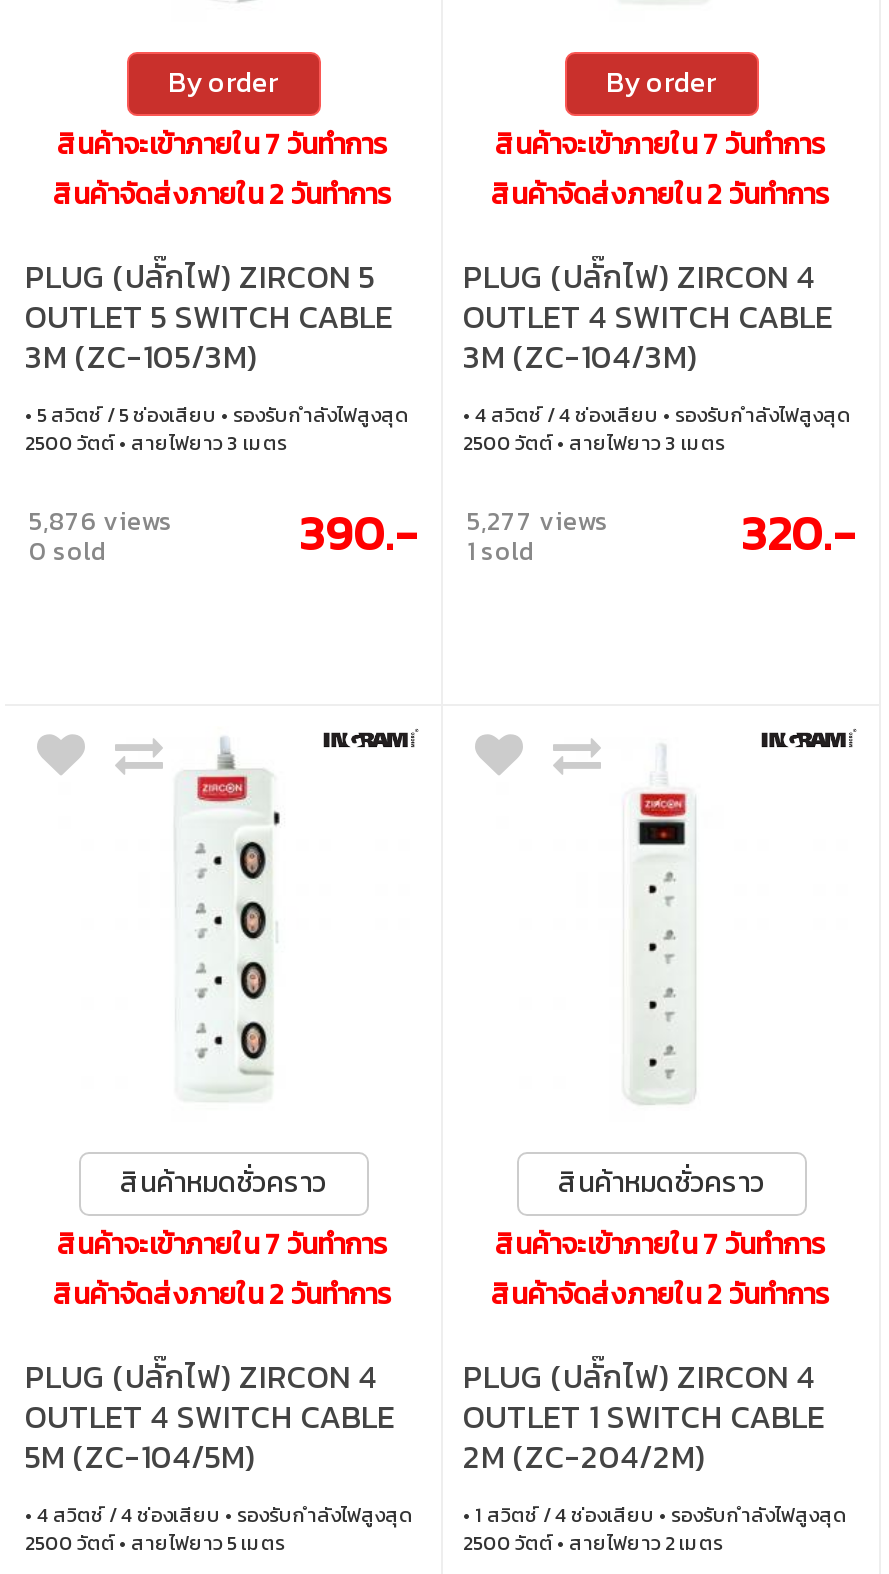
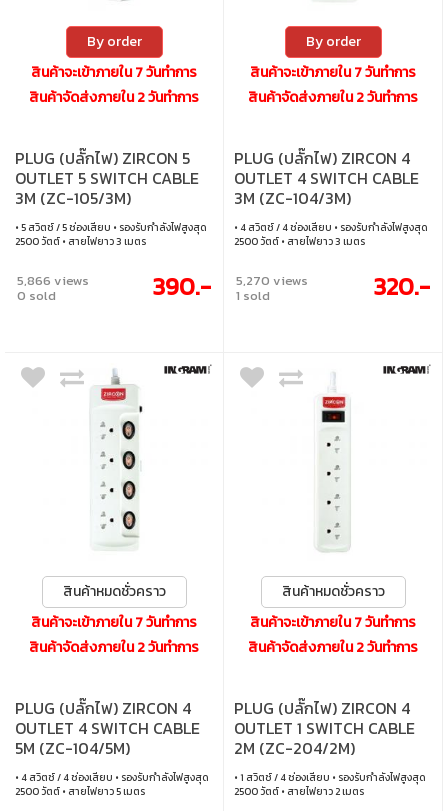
[29,502,173,540] 5,876 views -> [17,271,89,290] 5,866 views
[299,498,609,570] 390.- 5,277 views 1 sold -> [152,269,308,305] 390.- 5,270 views 1 sold

